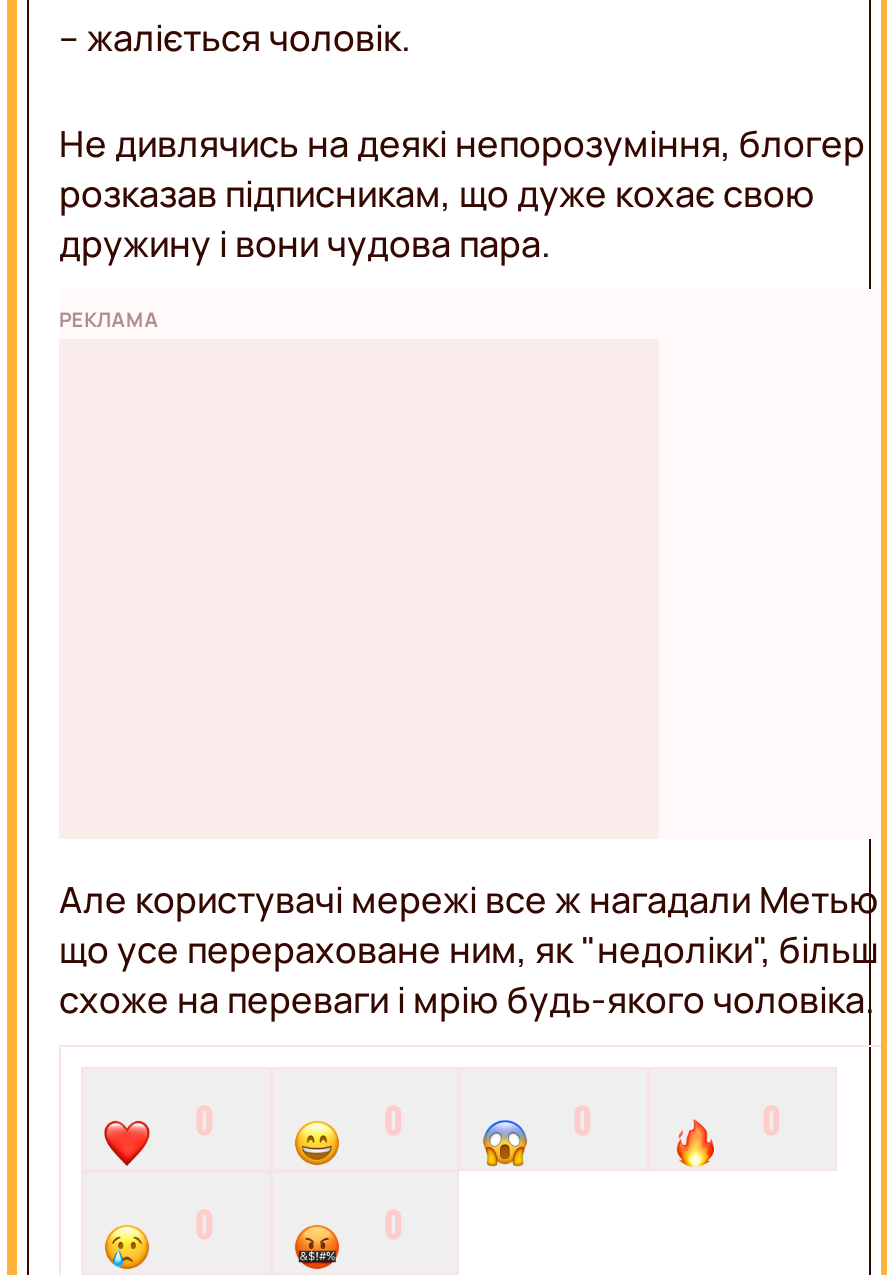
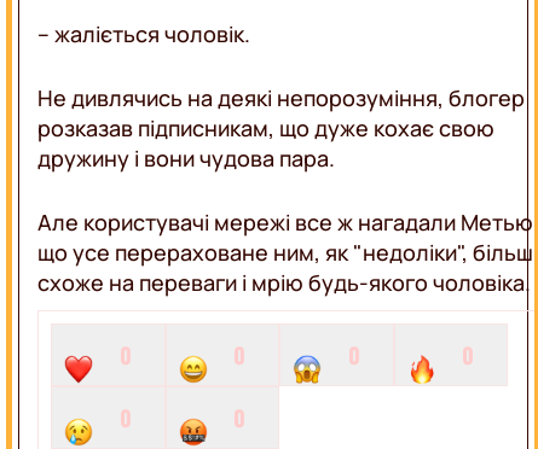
[59,305,159,333] РЕКЛАМА -> none

